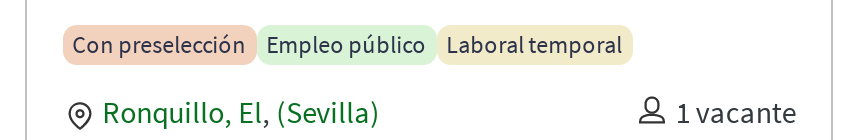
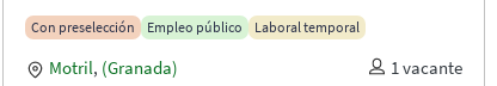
[102,94,380,132] Ronquillo, El, (Sevilla) -> [49,56,178,79] Motril, (Granada)

